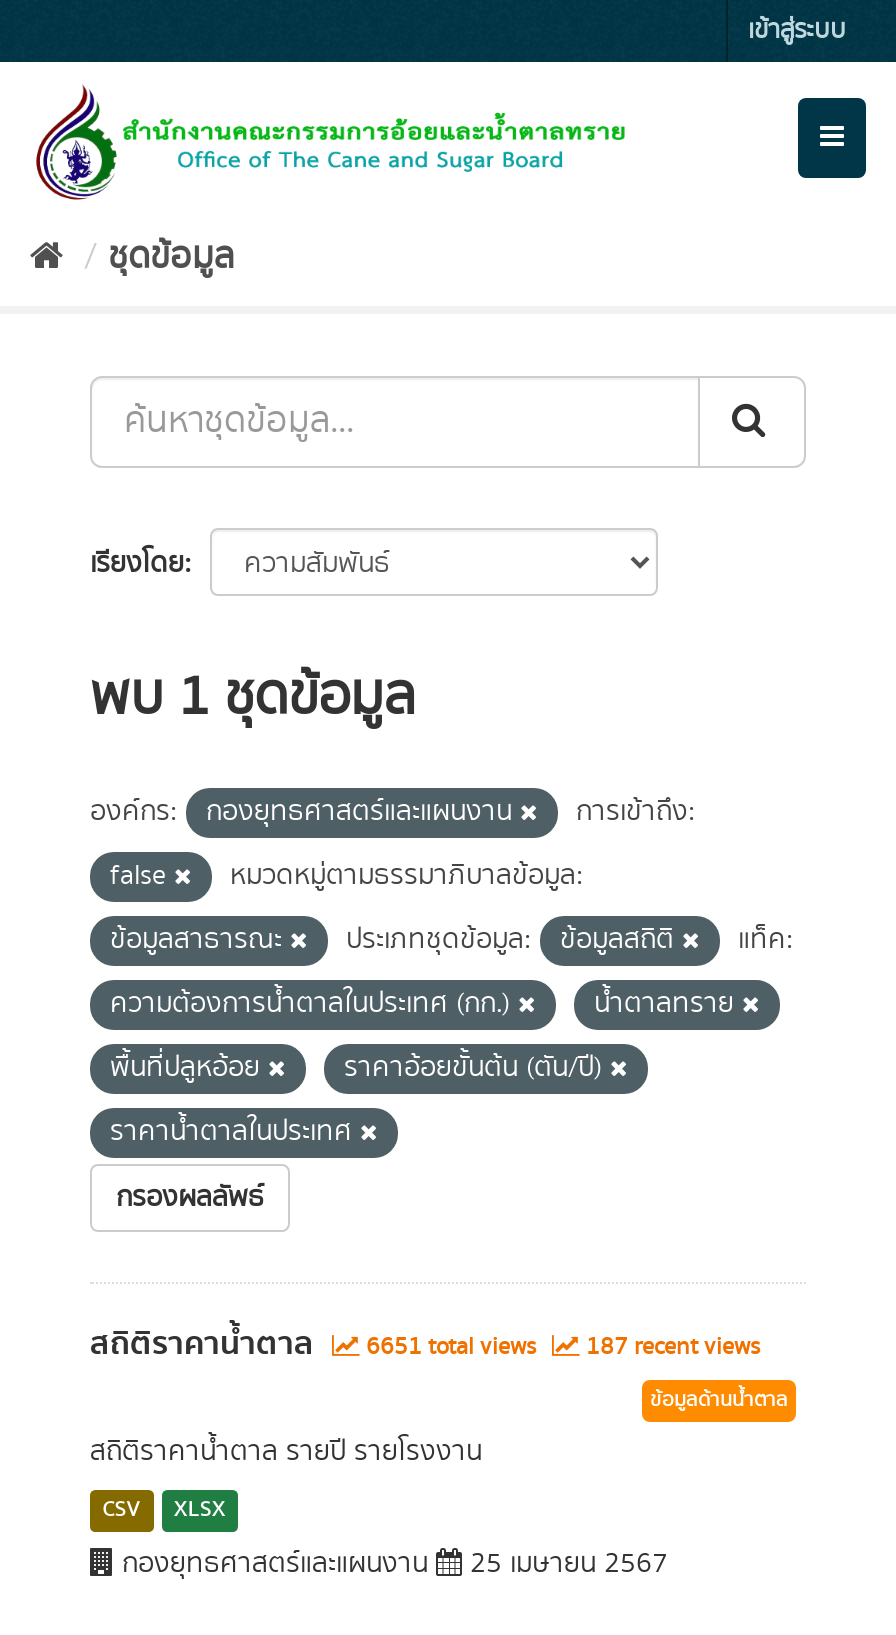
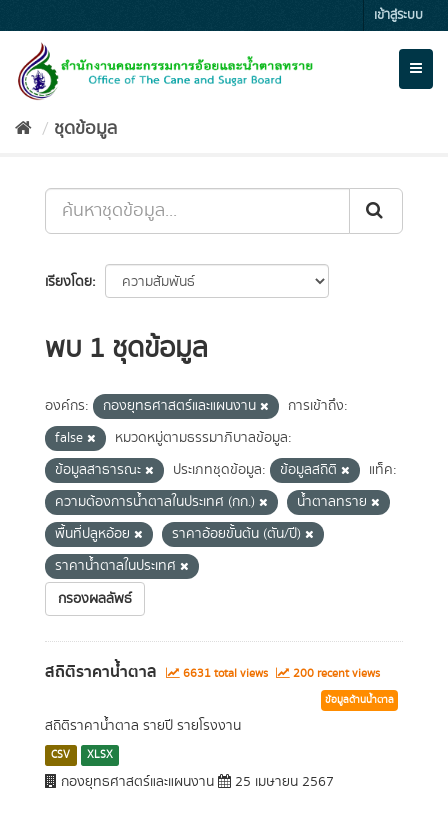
[360,1330,542,1364] 6651 total views -> [180,665,271,682] 6631 total views
[580,1330,760,1364] 187 recent views -> [290,665,380,682] 200 recent views

